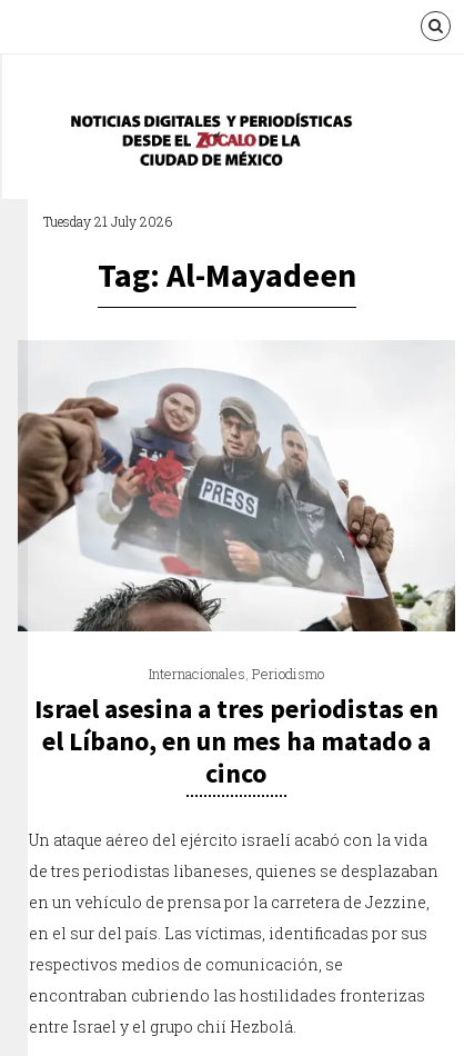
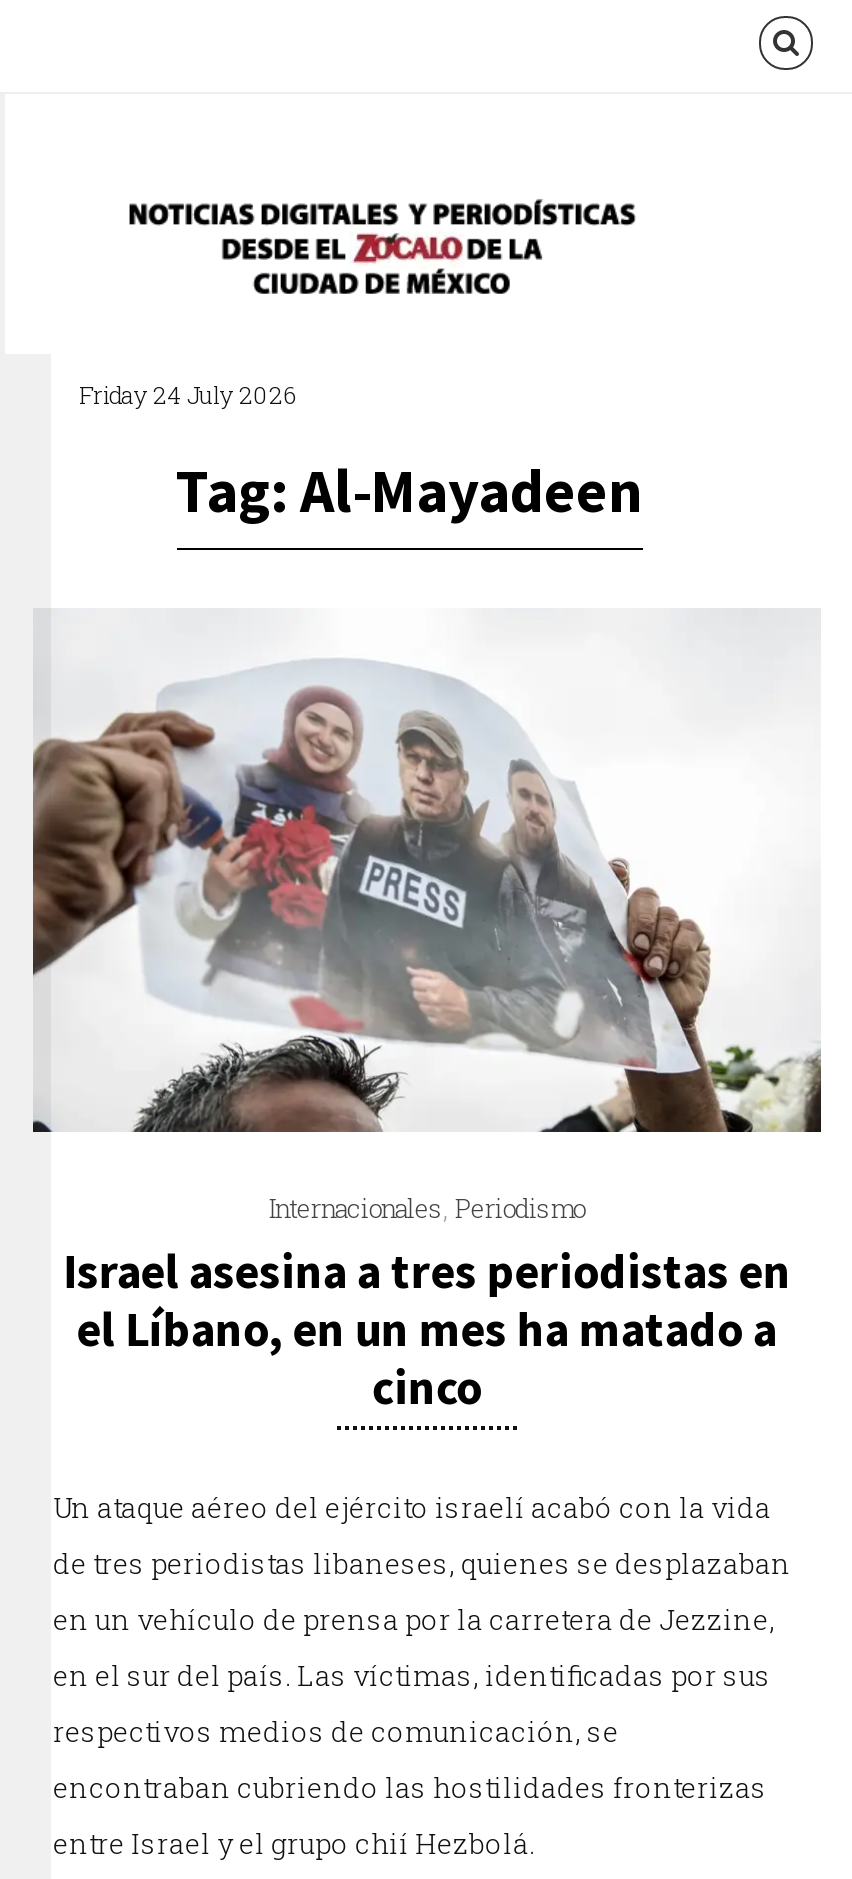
[43,212,172,230] Tuesday 21 July 2026 -> [79,377,297,409] Friday 24 July 2026

